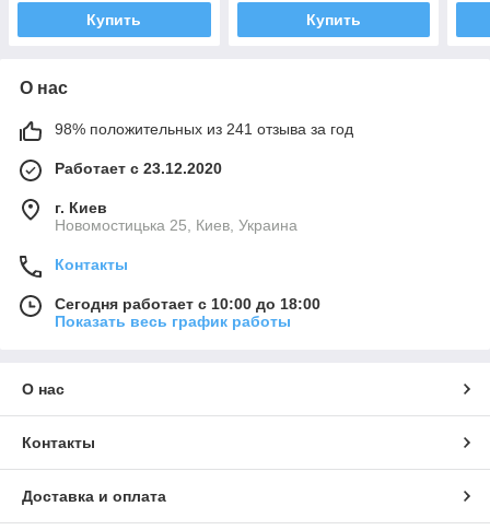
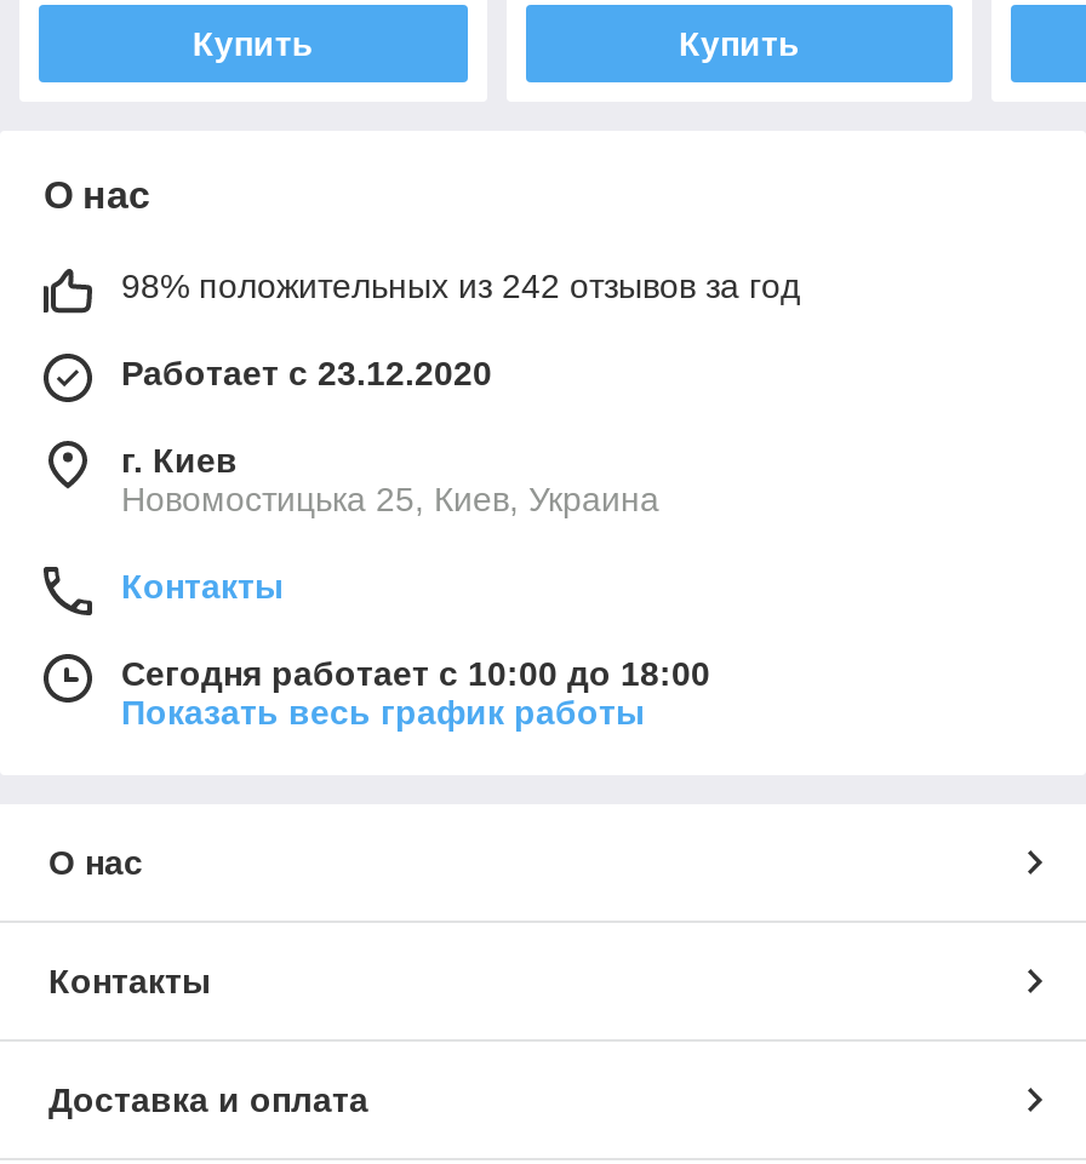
[55,120,353,137] 98% положительных из 241 отзыва за год -> [121,266,800,305] 98% положительных из 242 отзывов за год

